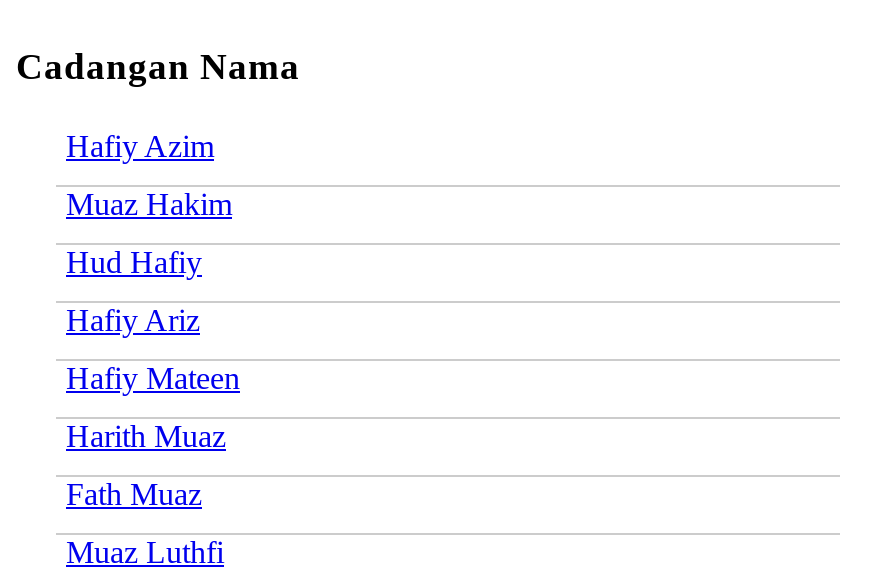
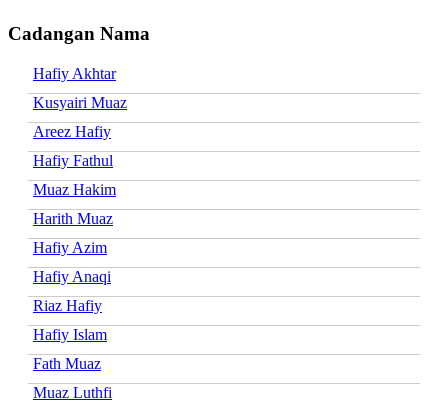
[66,128,214,162] Hafiy Azim -> [33,65,127,169] Hafiy Akhtar | Kusyairi Muaz | Areez Hafiy | Hafiy Fathul
[66,244,240,394] Hud Hafiy | Hafiy Ariz | Hafiy Mateen -> none
none -> [33,239,111,343] Hafiy Azim | Hafiy Anaqi | Riaz Hafiy | Hafiy Islam

